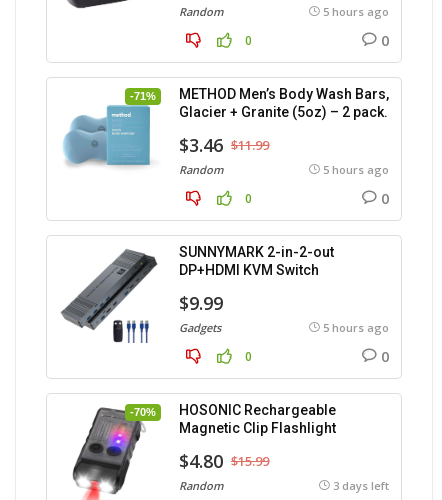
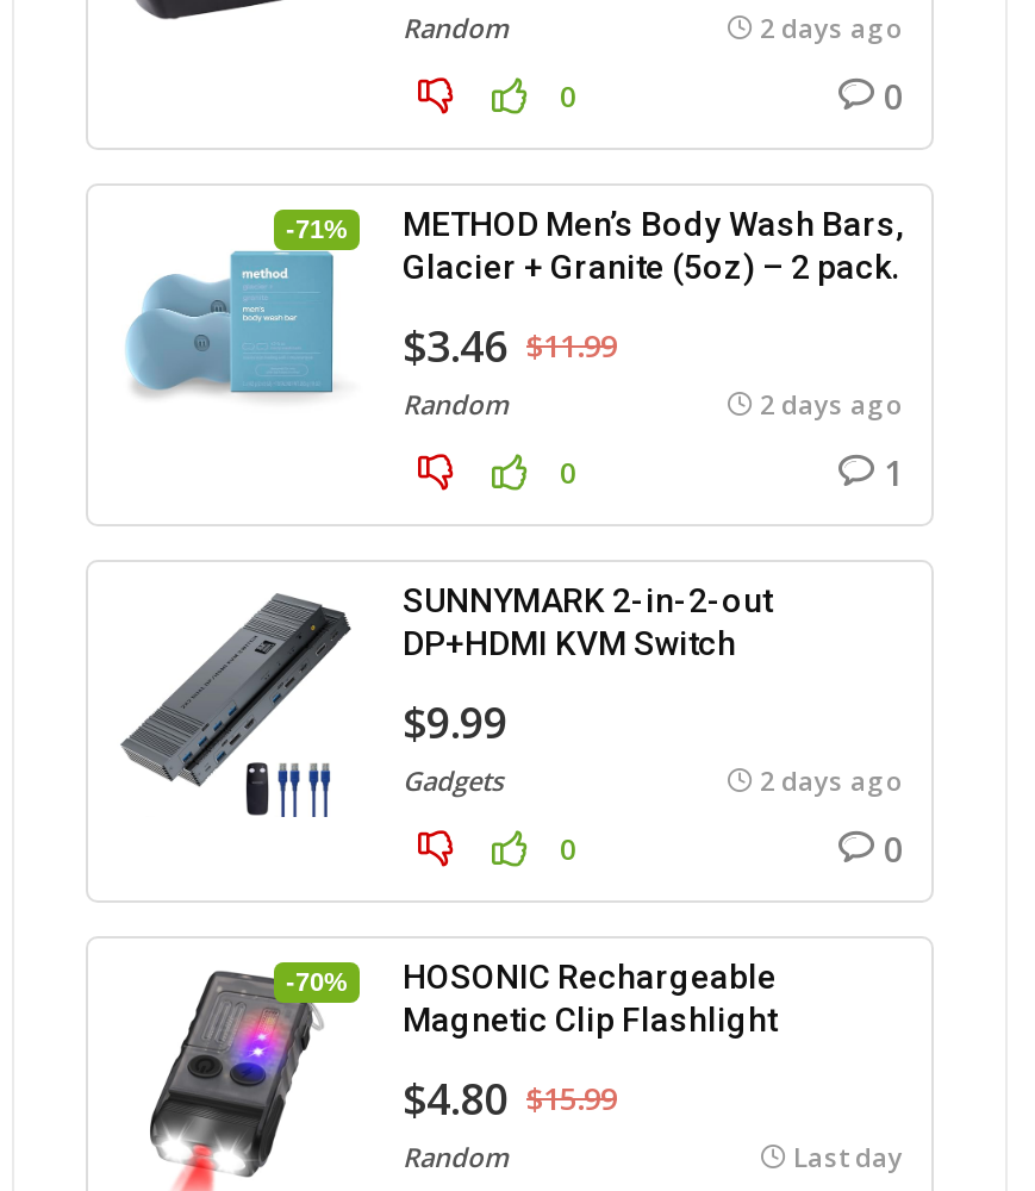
[323,4,389,19] 5 hours ago -> [760,10,903,45] 2 days ago
[323,162,389,177] 5 hours ago -> [760,386,903,422] 2 days ago
[381,189,389,208] 0 -> [884,450,903,495] 1
[323,320,389,335] 5 hours ago -> [760,762,903,798] 2 days ago
[333,478,389,493] 3 days left -> [793,1139,903,1174] Last day

